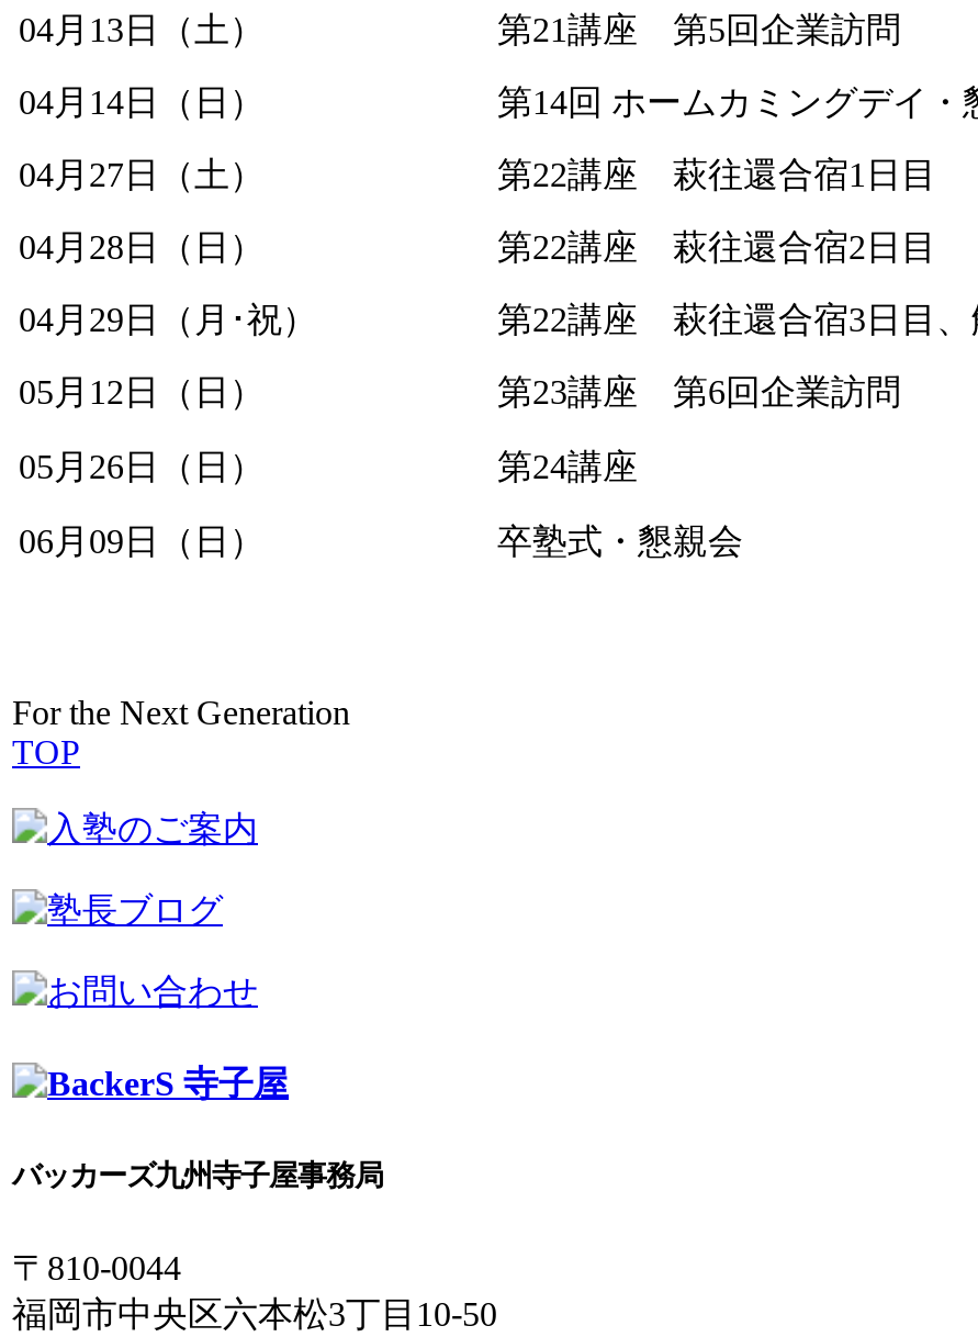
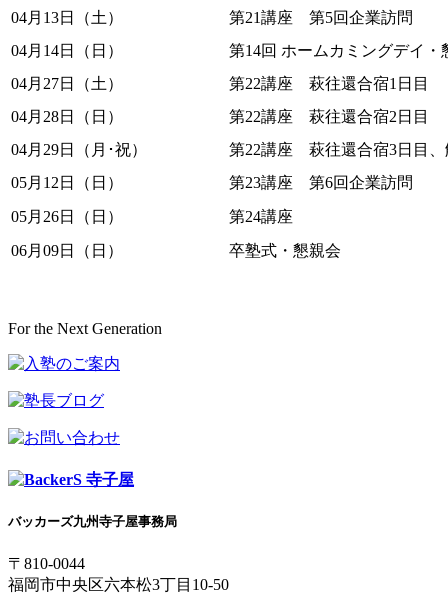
[12,733,80,771] TOP -> none

